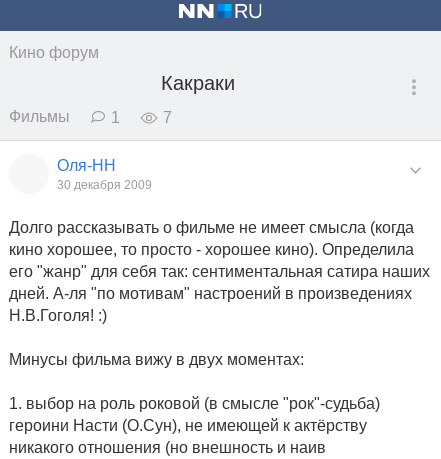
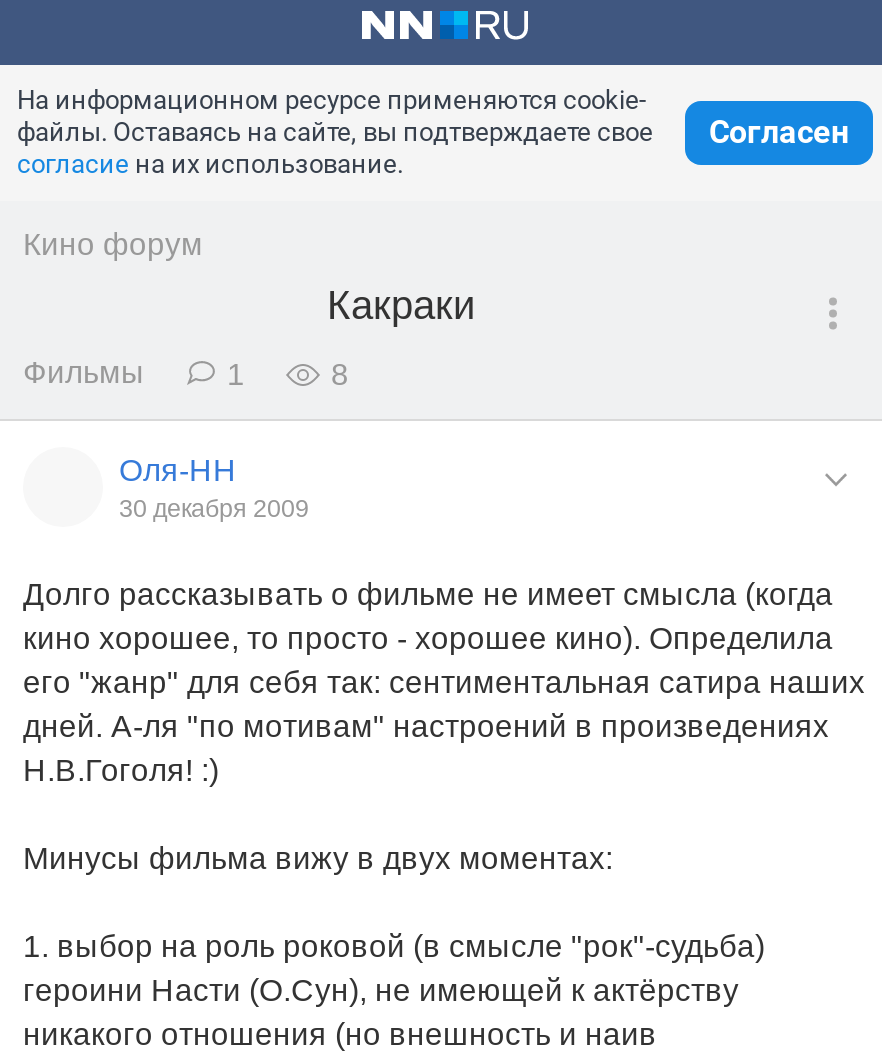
none -> [17,85,653,179] На информационном ресурсе применяются cookie- | файлы. Оставаясь на сайте, вы подтверждаете свое | согласие на их использование.
none -> [709,113,849,151] Согласен
[163,109,172,126] 7 -> [331,357,349,391] 8

